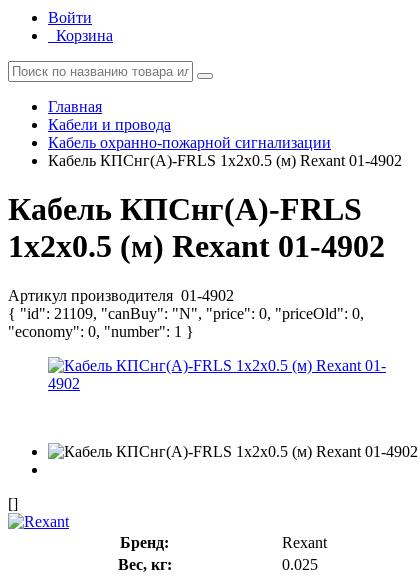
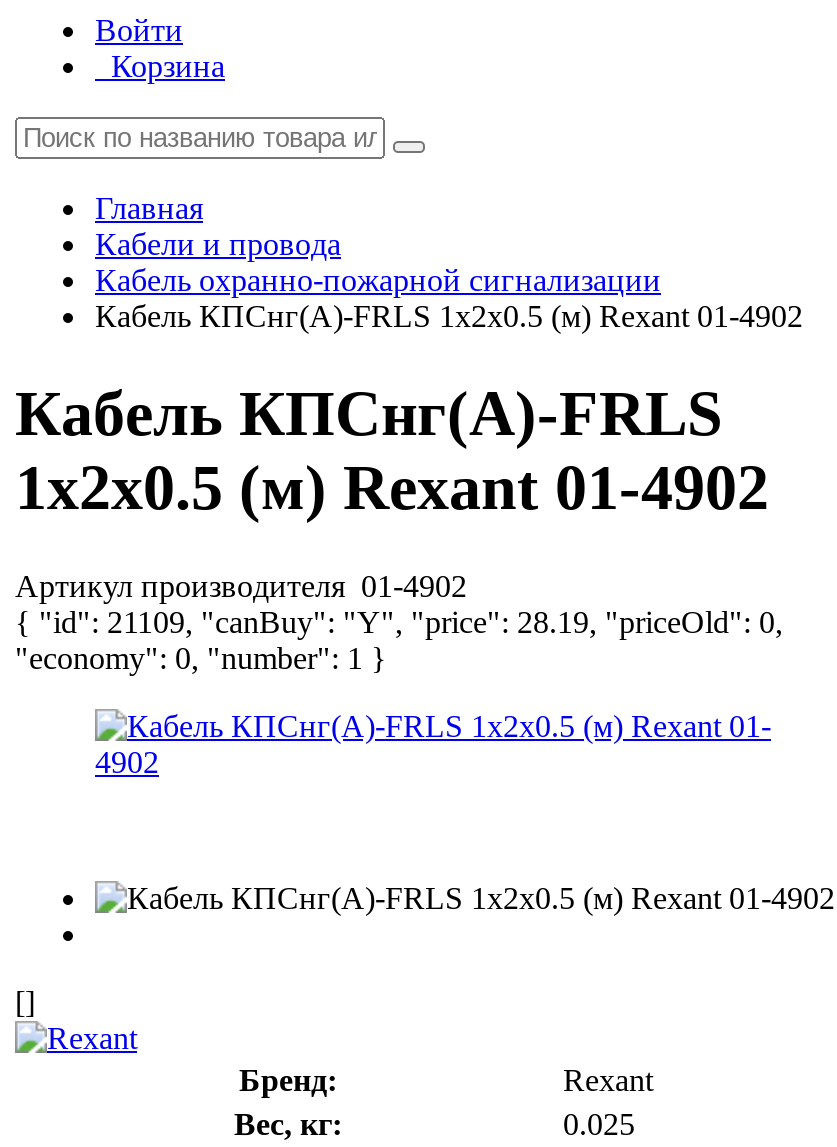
[8,305,364,322] { "id": 21109, "canBuy": "N", "price": 0, "priceOld": 0, -> [15,605,783,639] { "id": 21109, "canBuy": "Y", "price": 28.19, "priceOld": 0,

